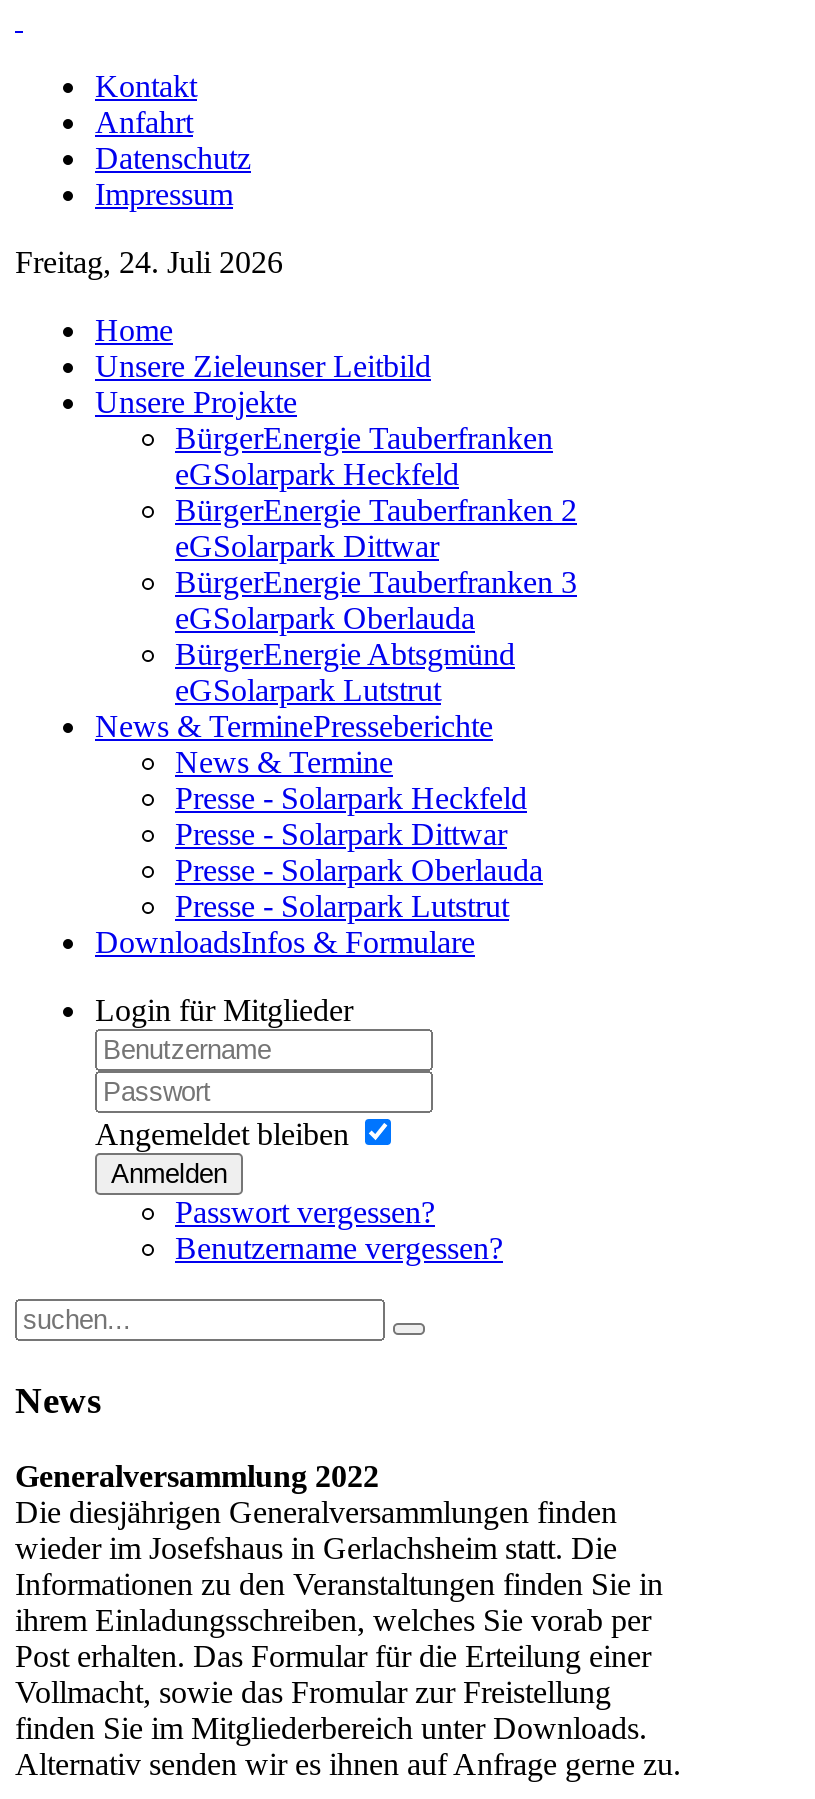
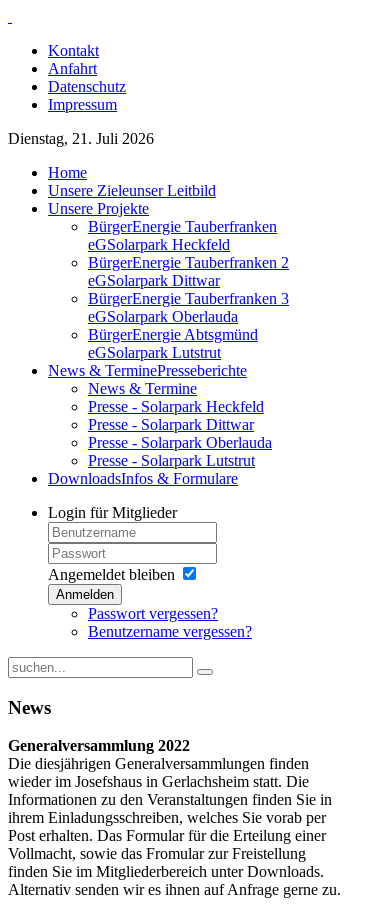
[15,245,283,279] Freitag, 24. Juli 2026 -> [8,130,154,147] Dienstag, 21. Juli 2026

